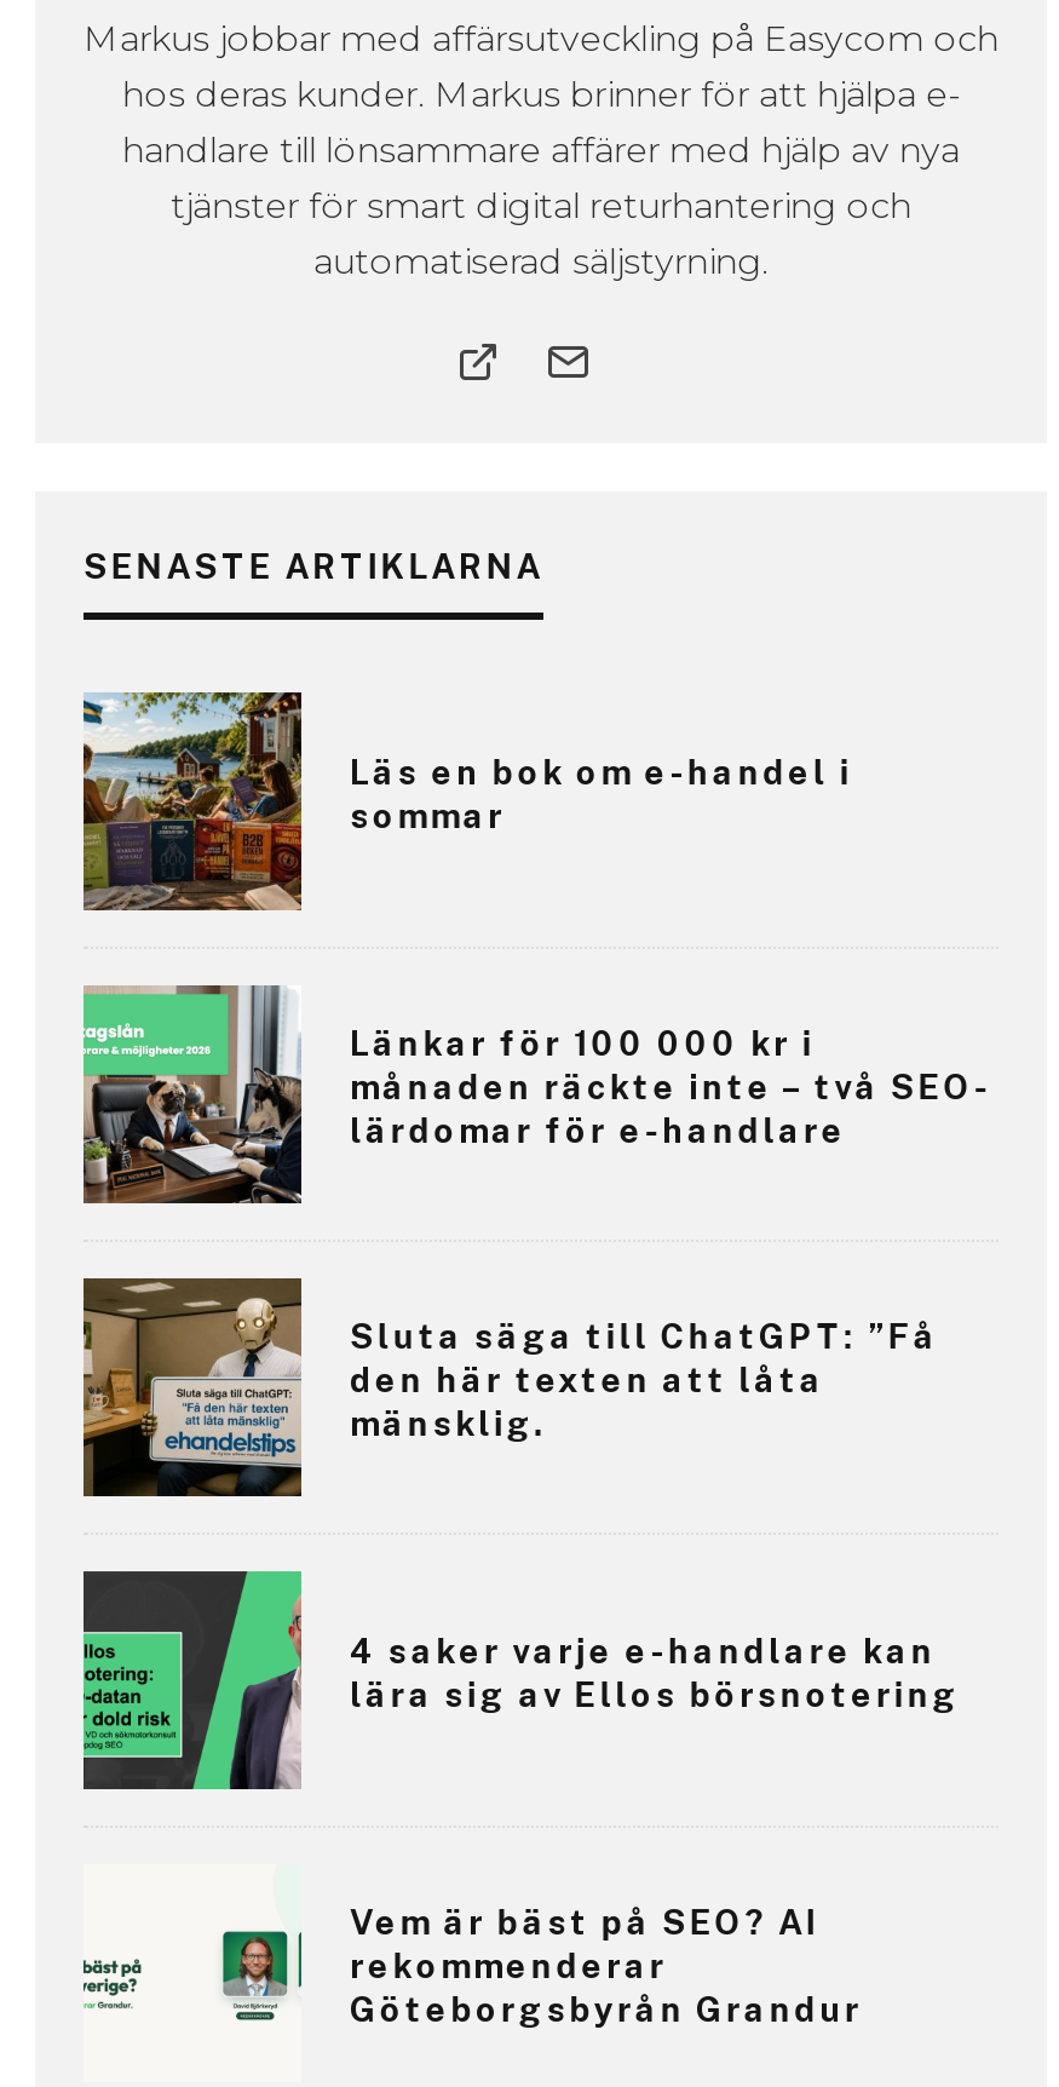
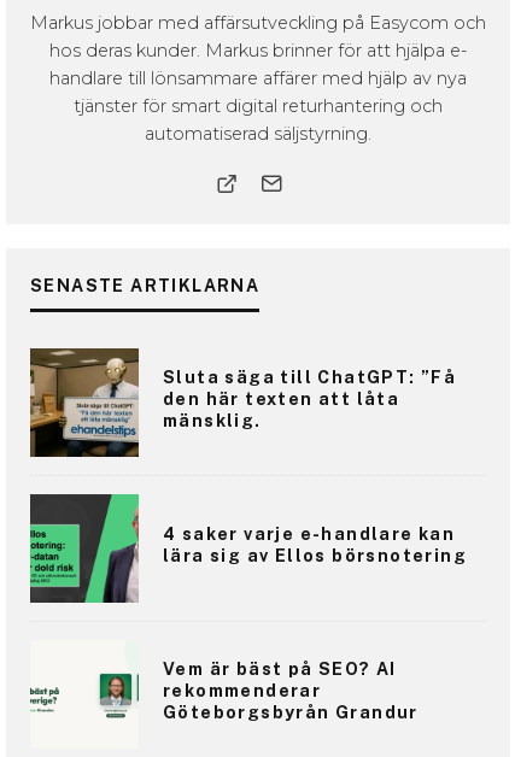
[81,691,852,912] [image] | Läs en bok om e-handel i | sommar -> none
[81,984,991,1205] [image] | Länkar för 100 000 kr i | månaden räckte inte – två SEO- | lärdomar för e-handlare -> none

